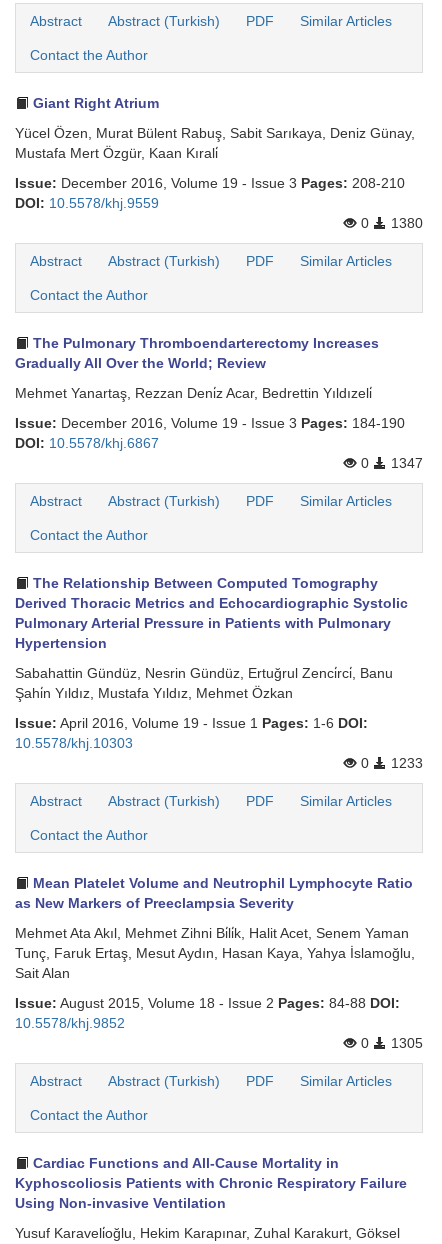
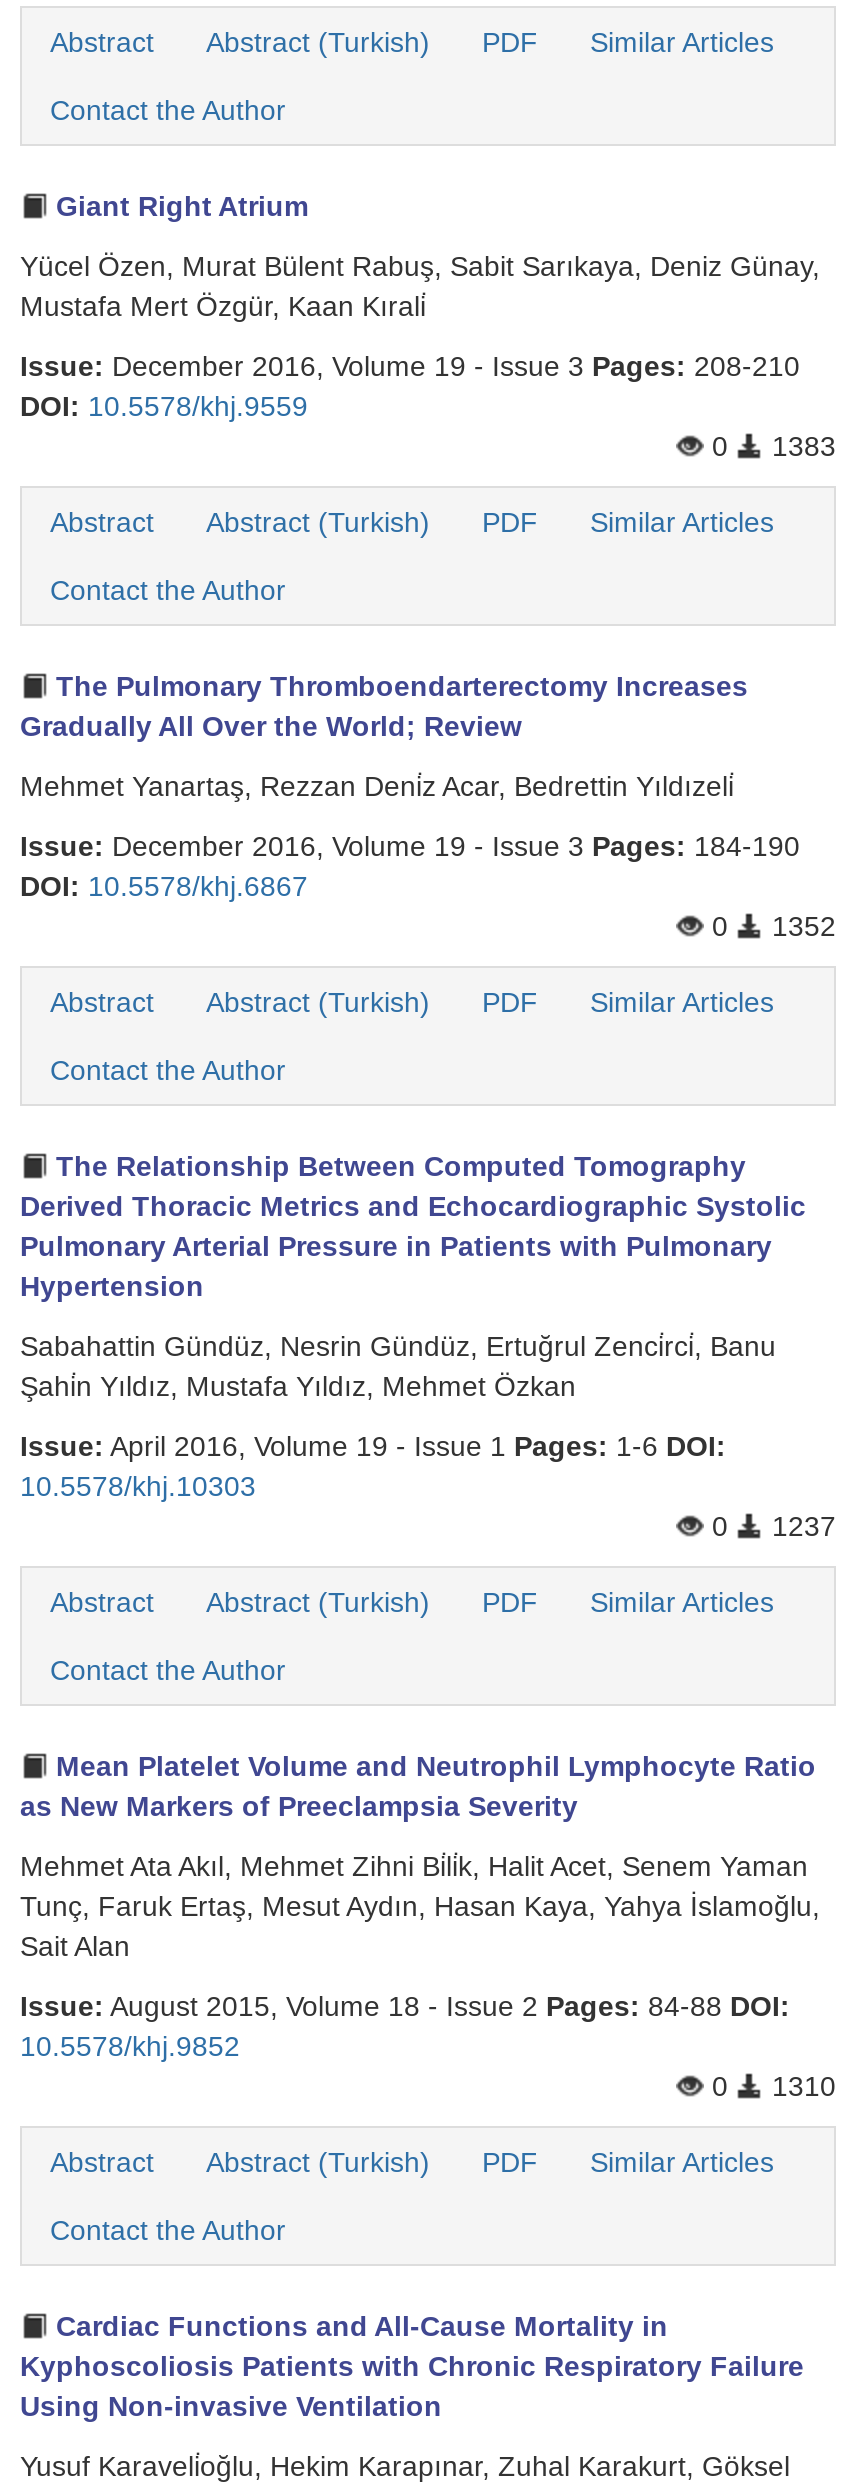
[357,215,423,231] 0 1380 -> [704,430,836,462] 0 1383
[357,455,423,471] 0 1347 -> [704,910,836,942] 0 1352
[357,755,423,771] 0 1233 -> [704,1510,836,1542] 0 1237
[357,1035,423,1051] 0 1305 -> [704,2070,836,2102] 0 1310

